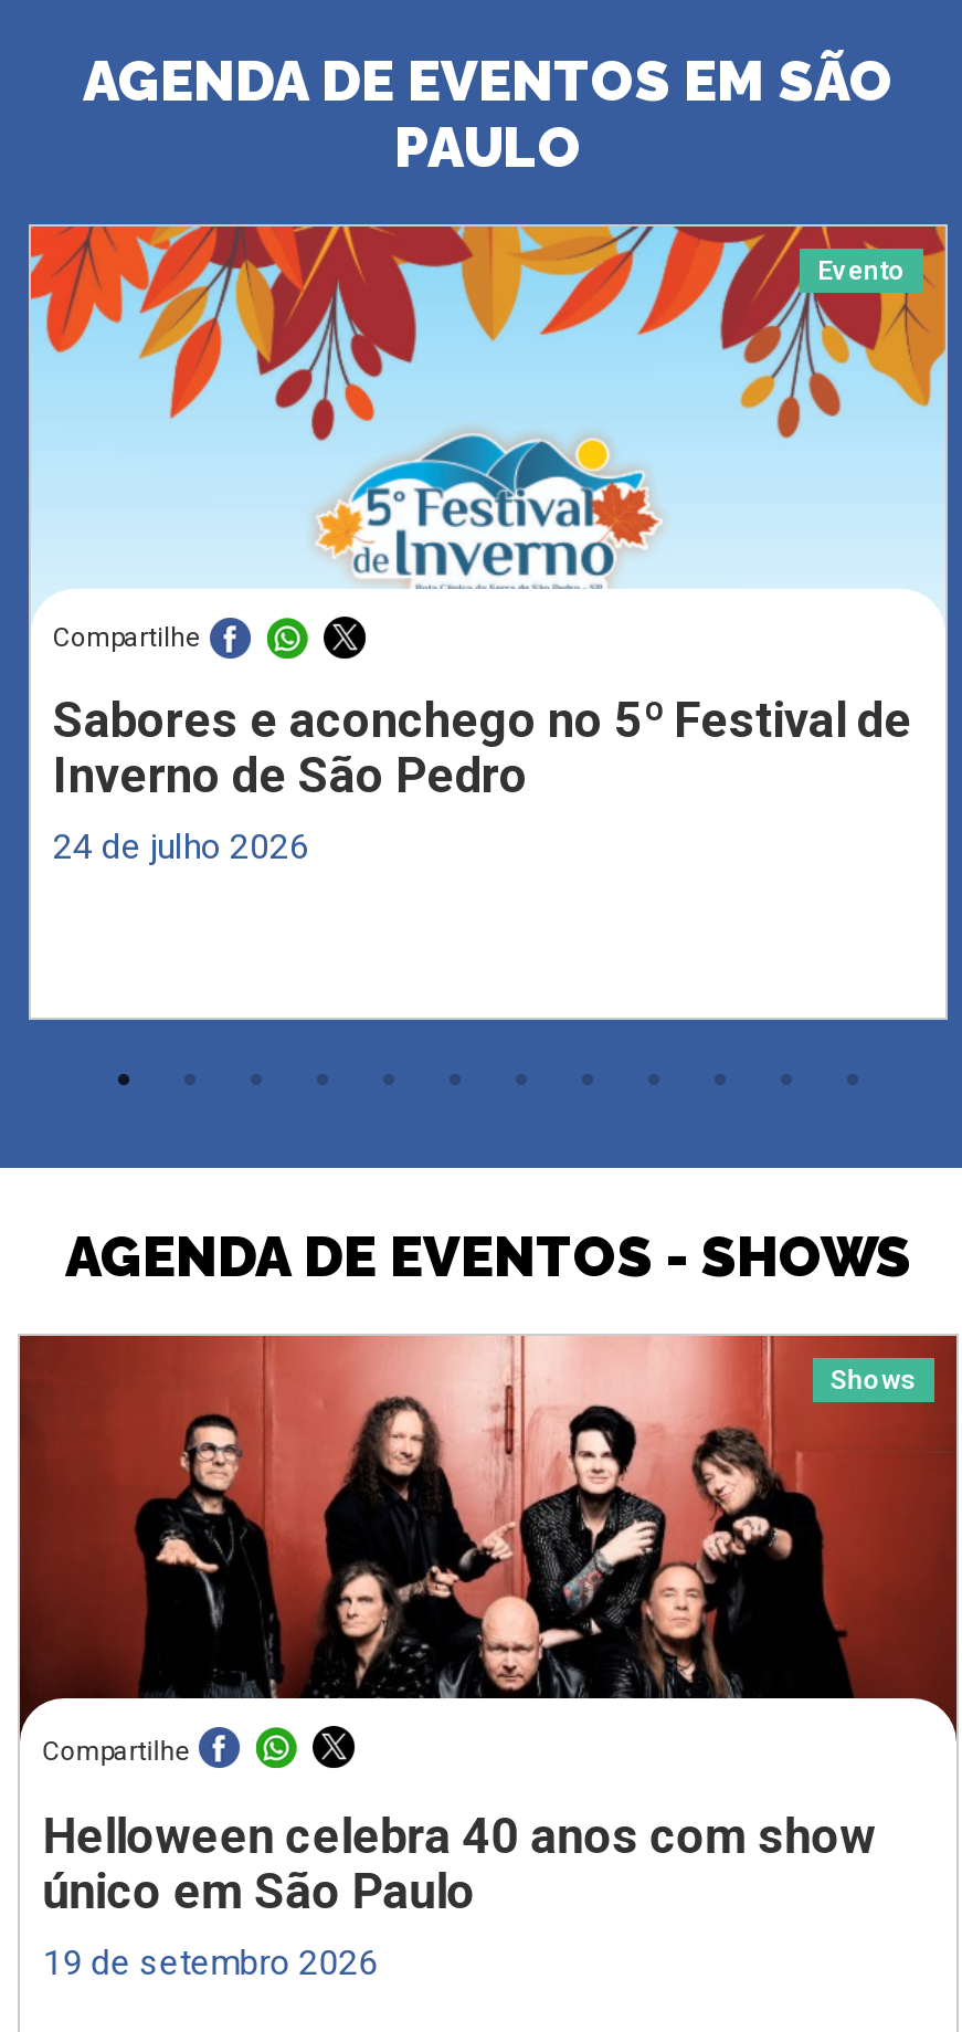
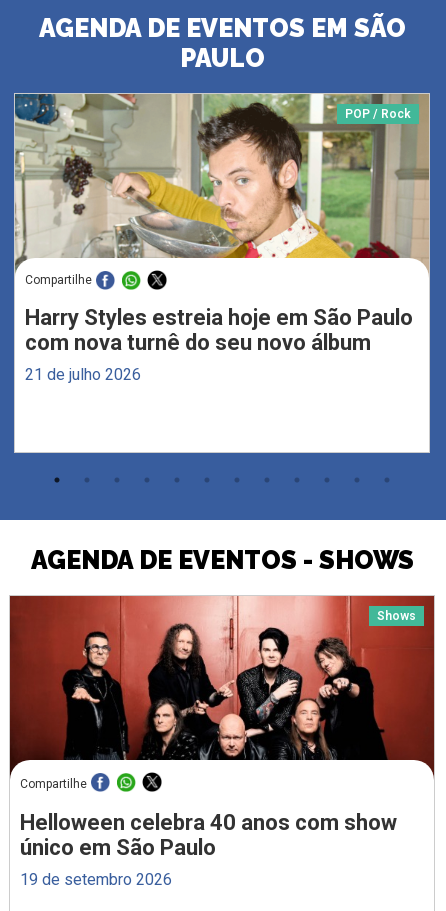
[29,224,948,615] [image] | Evento -> [14,93,430,273] [image] | POP / Rock
[53,692,912,867] Sabores e aconchego no 5º Festival de | Inverno de São Pedro | 24 de julho 2026 -> [25,305,413,384] Harry Styles estreia hoje em São Paulo | com nova turnê do seu novo álbum | 21 de julho 2026

